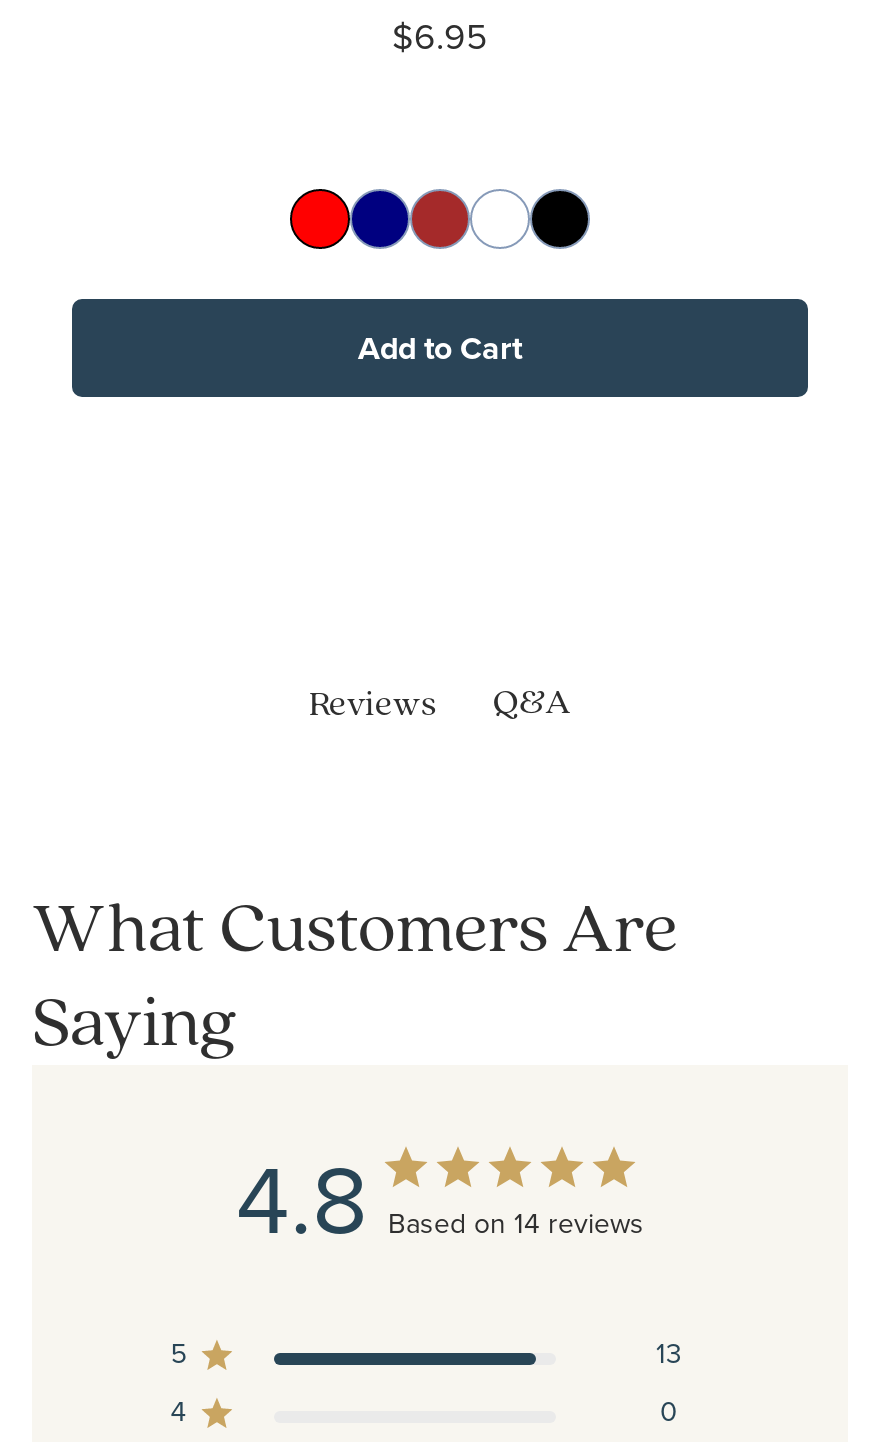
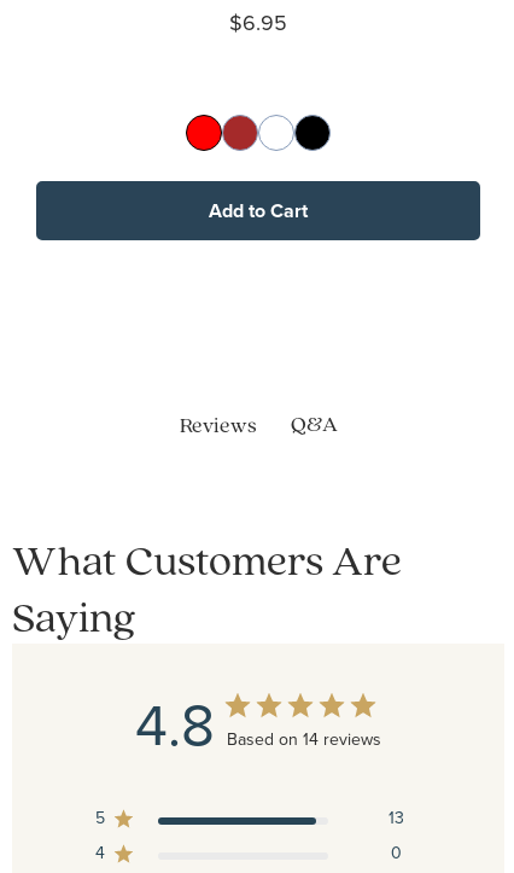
[288,187,592,251] [image] -> [168,114,349,152] [image]

